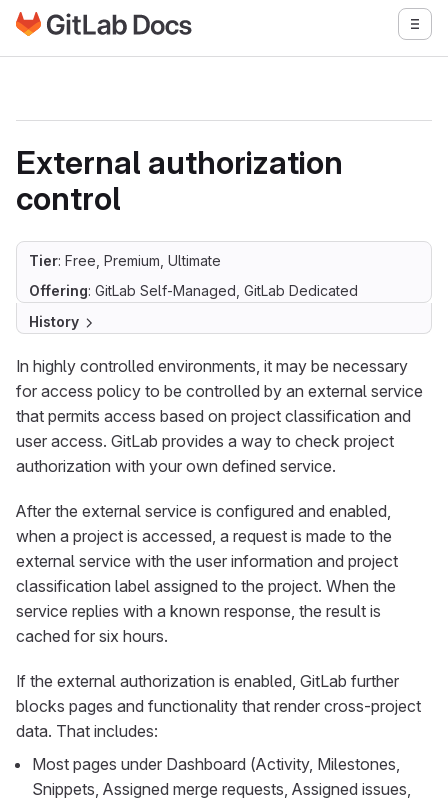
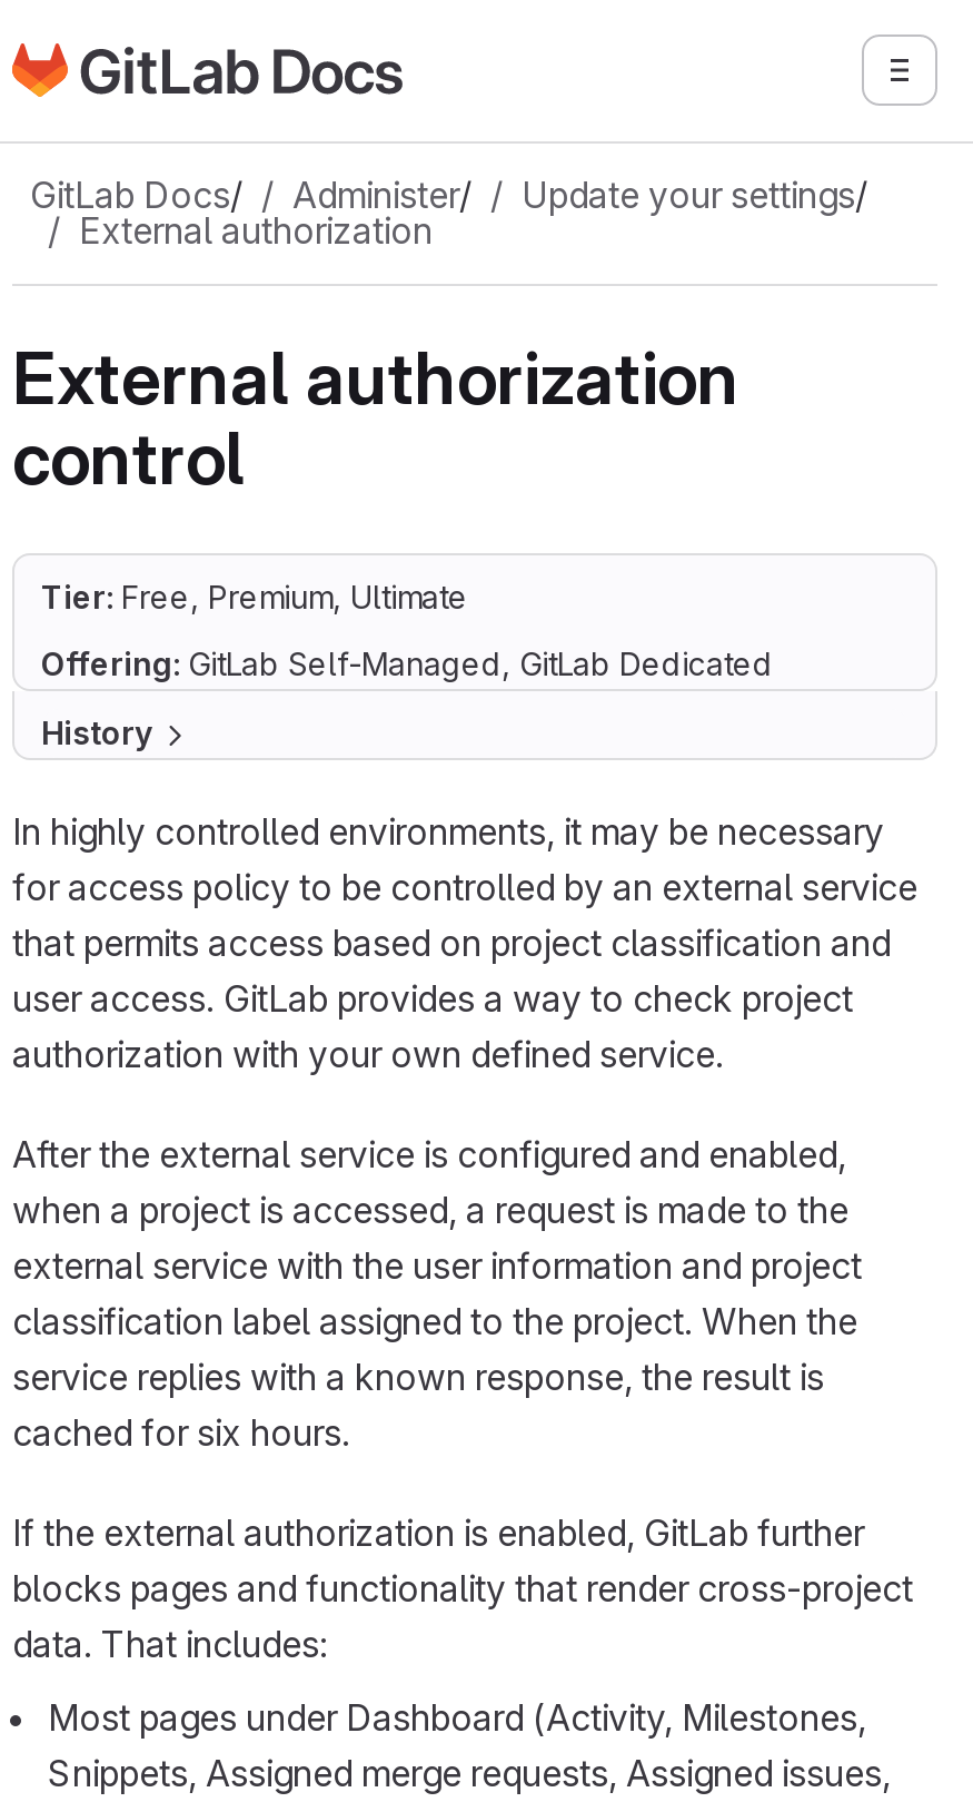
none -> [30,173,868,253] GitLab Docs/ | Administer/ | Update your settings/ | External authorization

